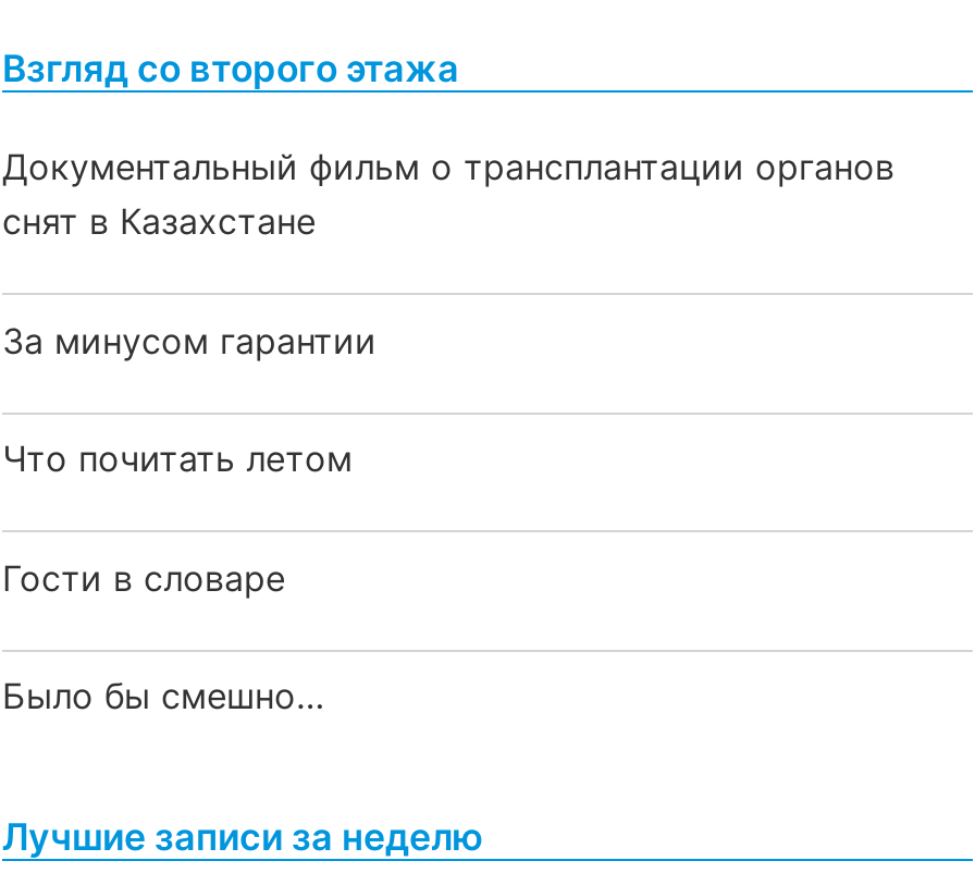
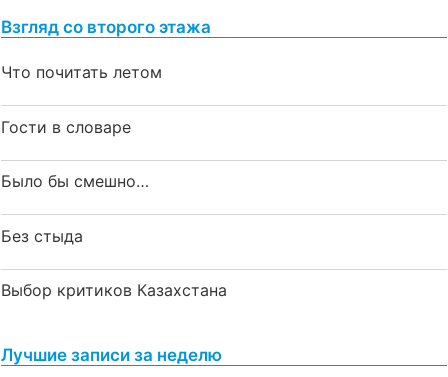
[2,146,894,362] Документальный фильм о трансплантации органов | снят в Казахстане | За минусом гарантии -> none
moved [2,437,353,718] -> [1,62,162,191]: Что почитать летом | Гости в словаре | Было бы смешно…
none -> [1,226,227,300] Без стыда | Выбор критиков Казахстана

